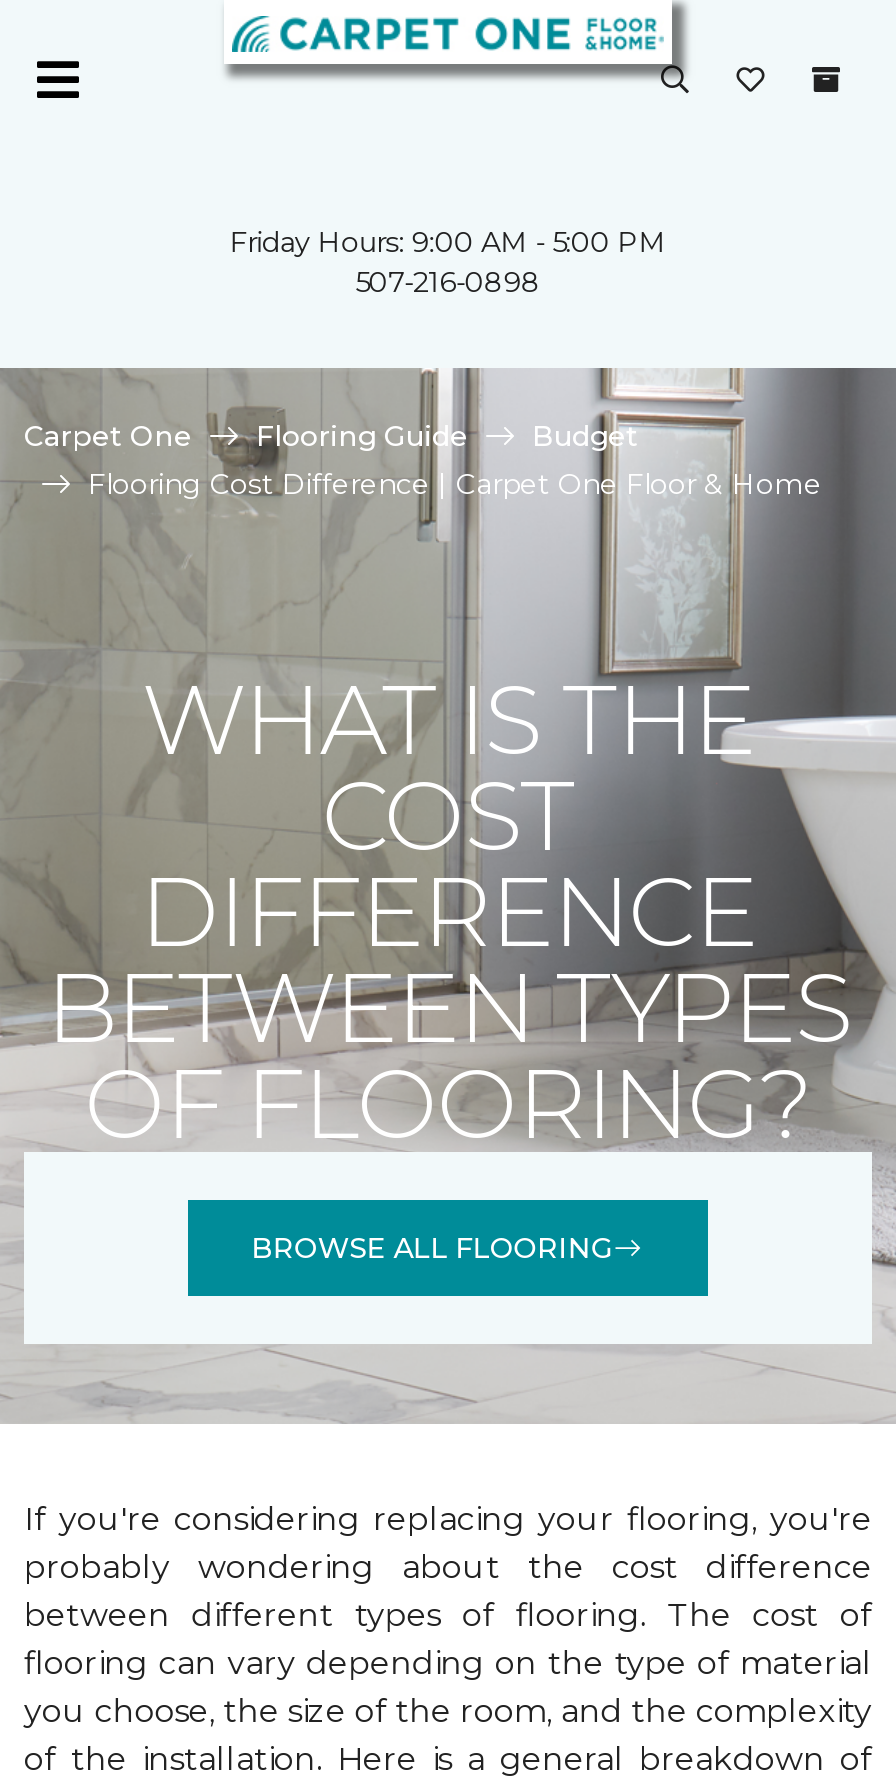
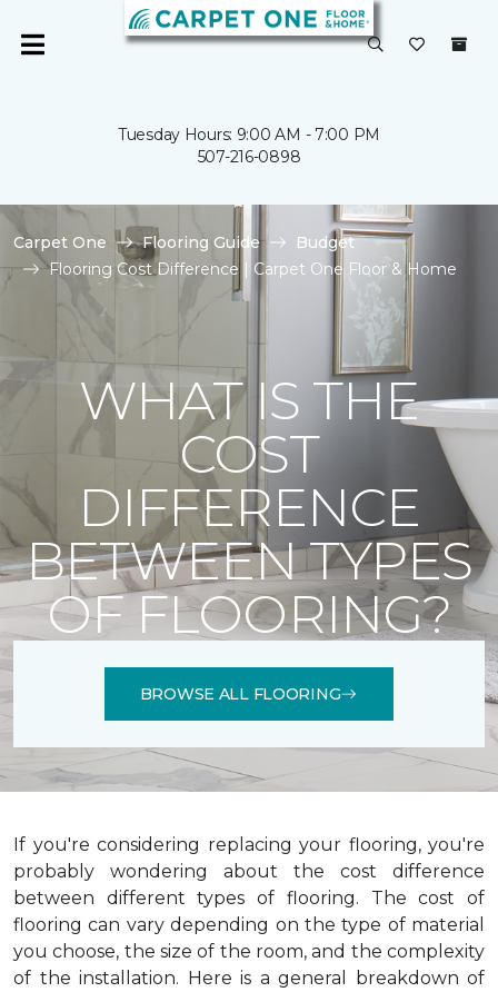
[230,224,666,260] Friday Hours: 9:00 AM - 5:00 PM -> [118,125,380,145] Tuesday Hours: 9:00 AM - 7:00 PM

